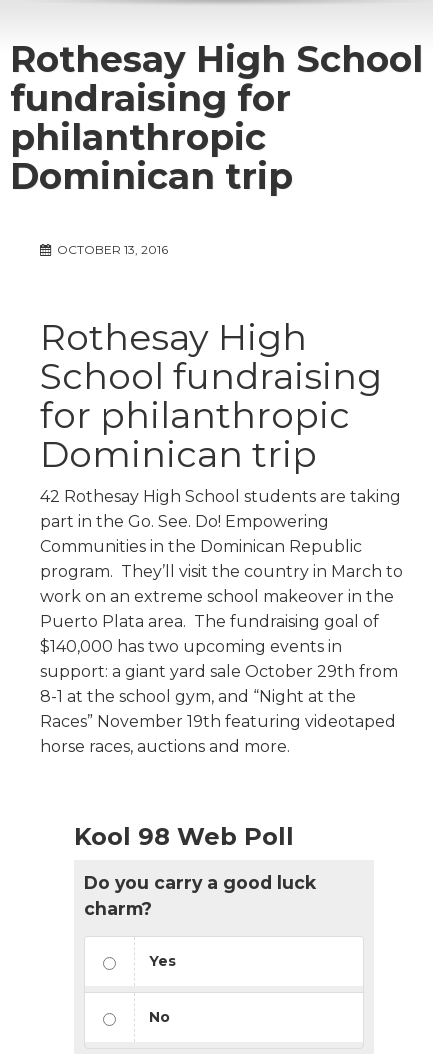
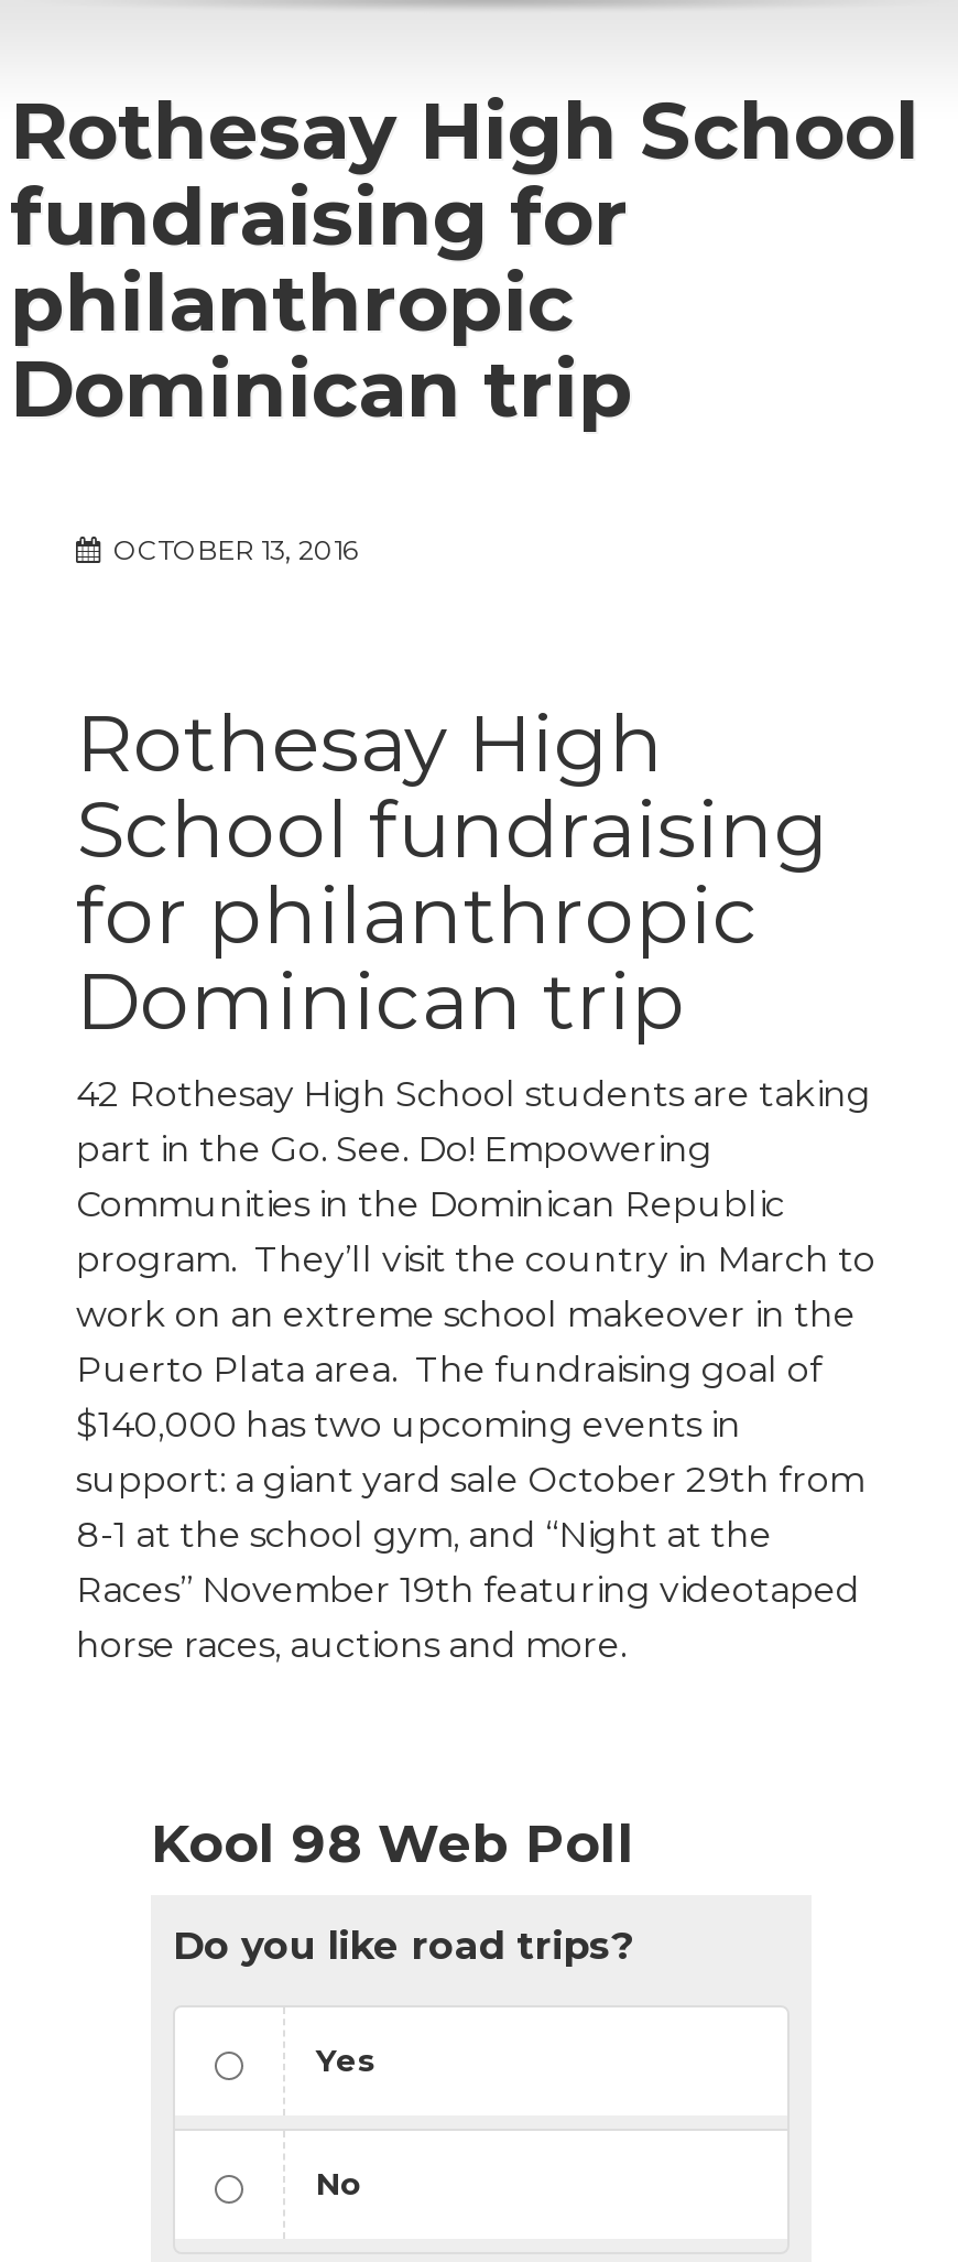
[84,872,316,919] Do you carry a good luck | charm? -> [173,1922,633,1968] Do you like road trips?

